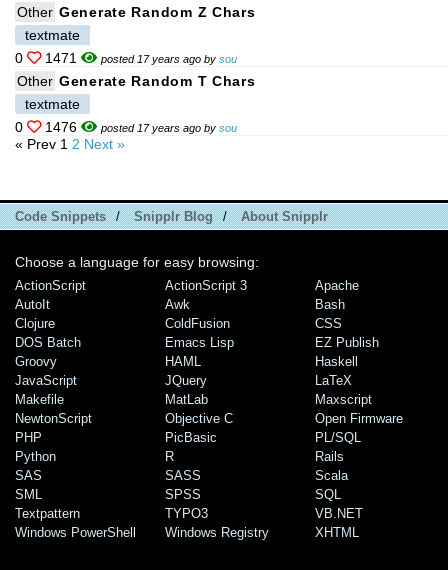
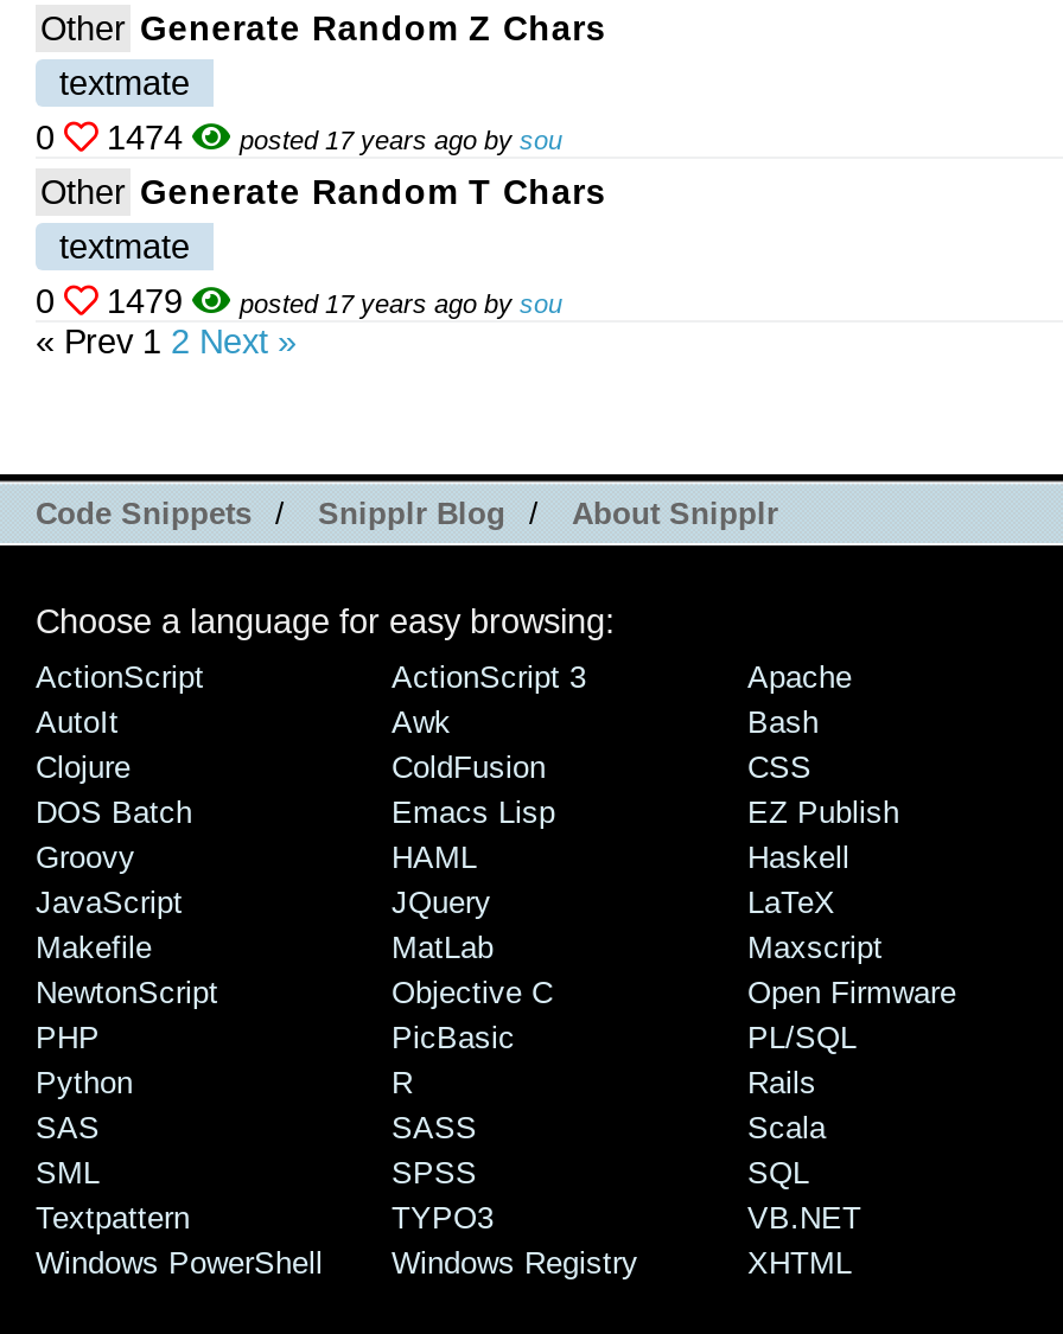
[15,50,237,66] 0 1471 posted 17 years ago by sou -> [36,118,562,156] 0 1474 posted 17 years ago by sou
[15,119,237,135] 0 1476 posted 17 years ago by sou -> [36,281,562,319] 0 1479 posted 17 years ago by sou

